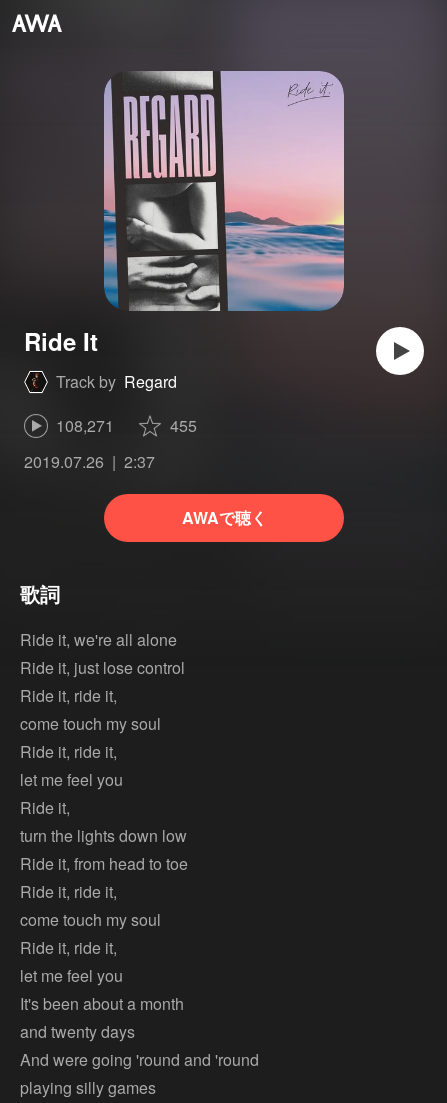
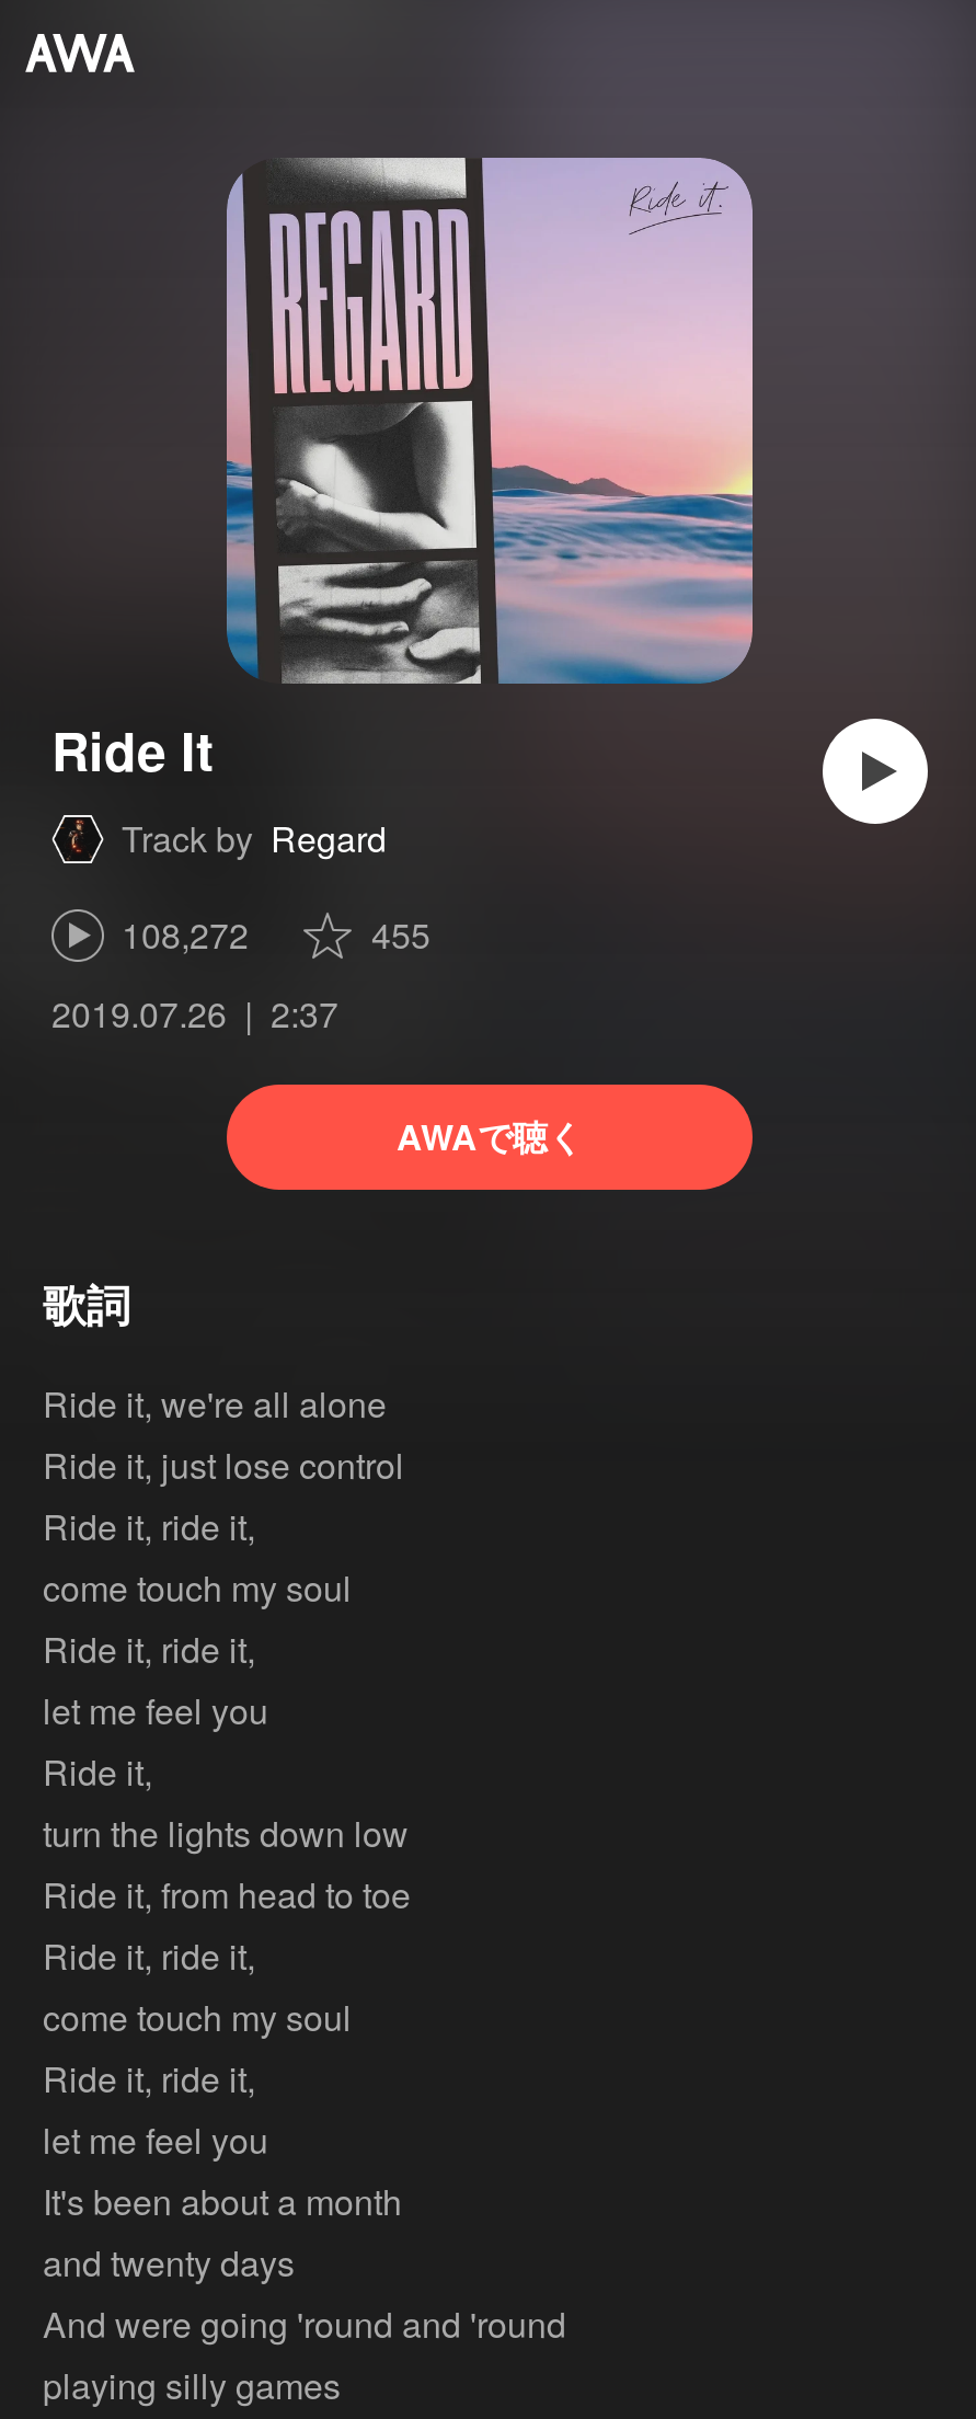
[56,414,114,437] 108,271 -> [122,909,249,960] 108,272

